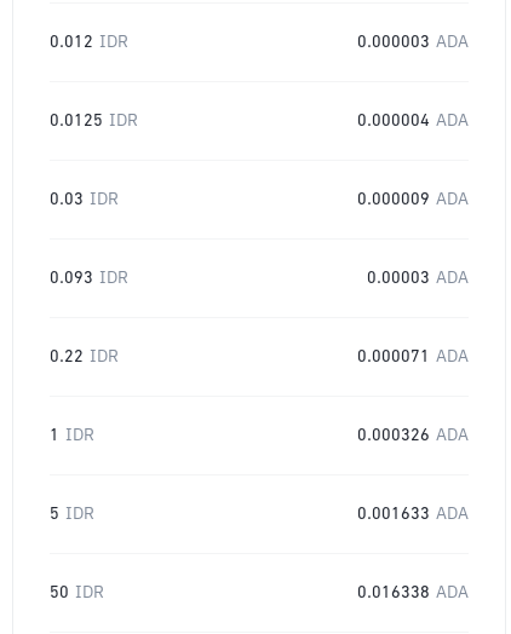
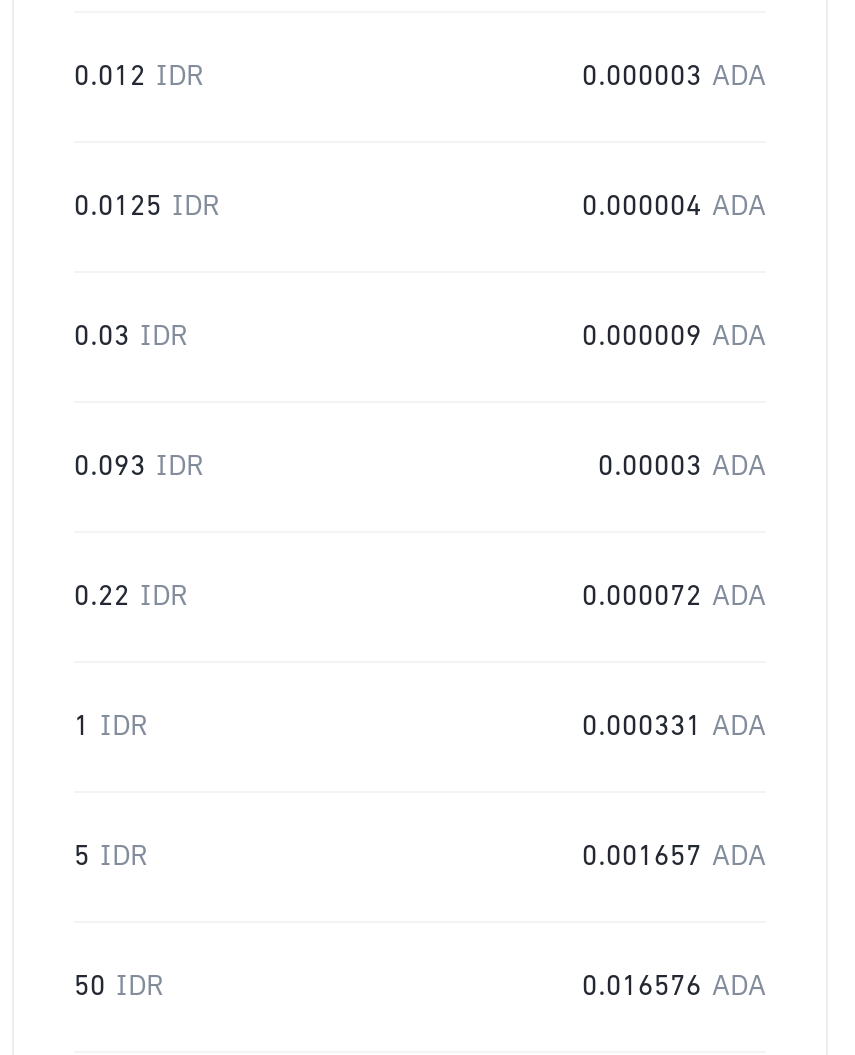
[357,348,469,365] 0.000071 ADA -> [582,583,766,611] 0.000072 ADA
[357,427,469,444] 0.000326 ADA -> [582,713,766,741] 0.000331 ADA
[357,506,469,523] 0.001633 ADA -> [582,843,766,871] 0.001657 ADA
[357,584,469,601] 0.016338 ADA -> [582,973,766,1001] 0.016576 ADA

